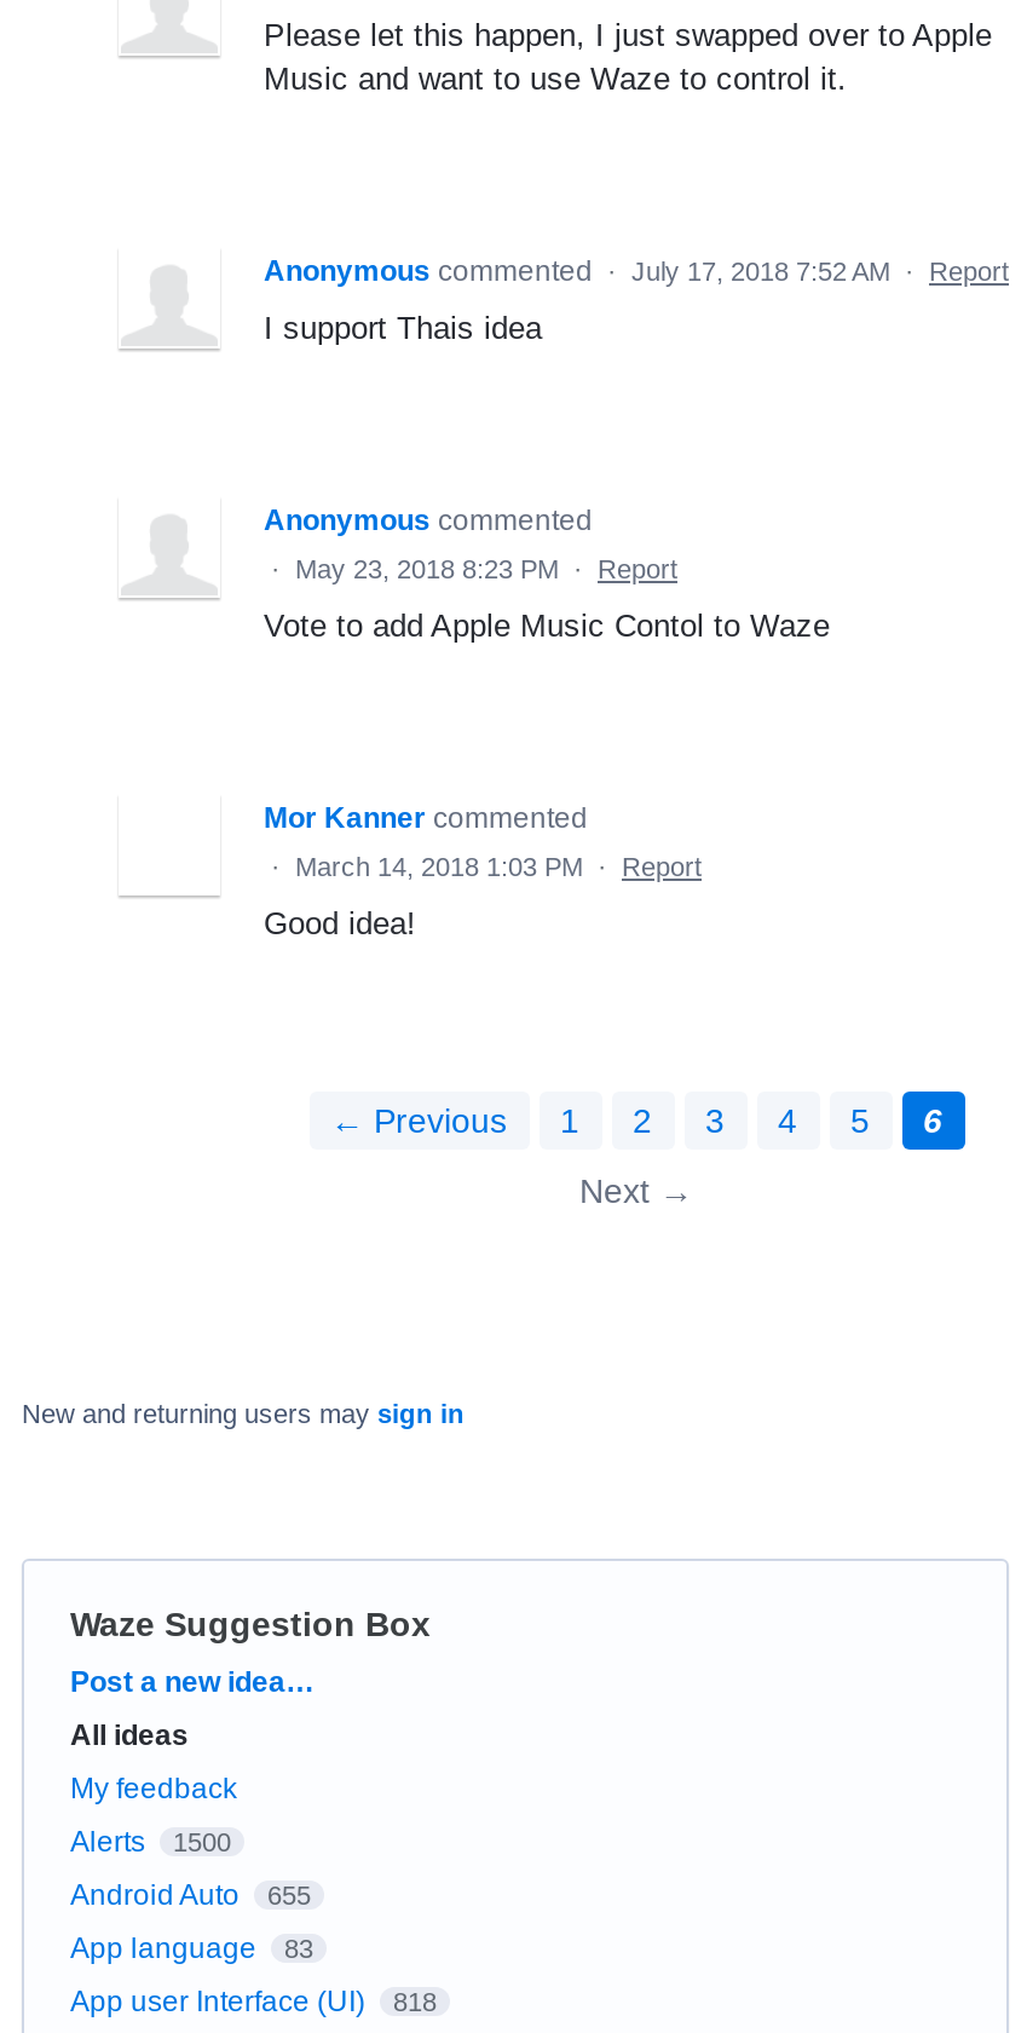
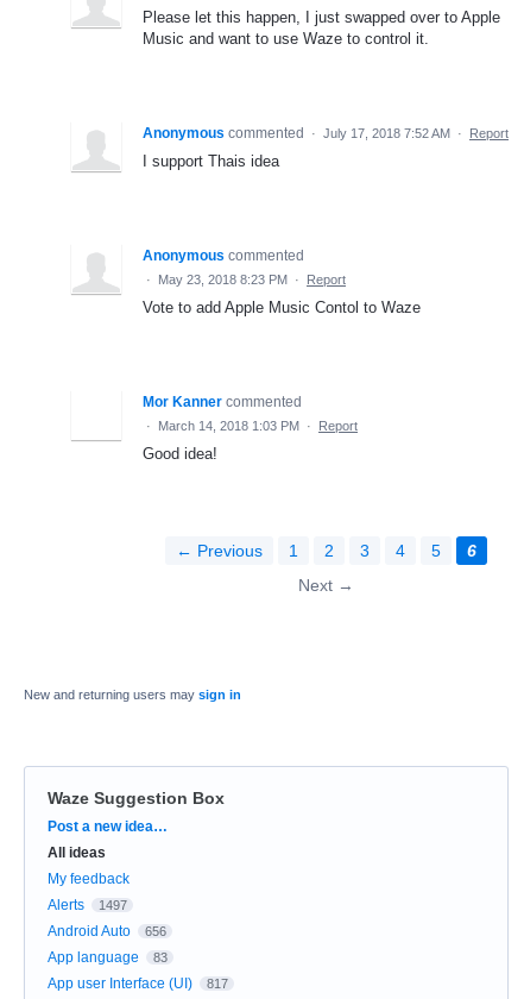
[70,1824,231,1858] Alerts 1500 -> [48,896,127,913] Alerts 1497
[70,1877,311,1911] Android Auto 655 -> [48,923,166,939] Android Auto 656
[70,1984,437,2018] App user Interface (UI) 818 -> [48,975,228,992] App user Interface (UI) 817

